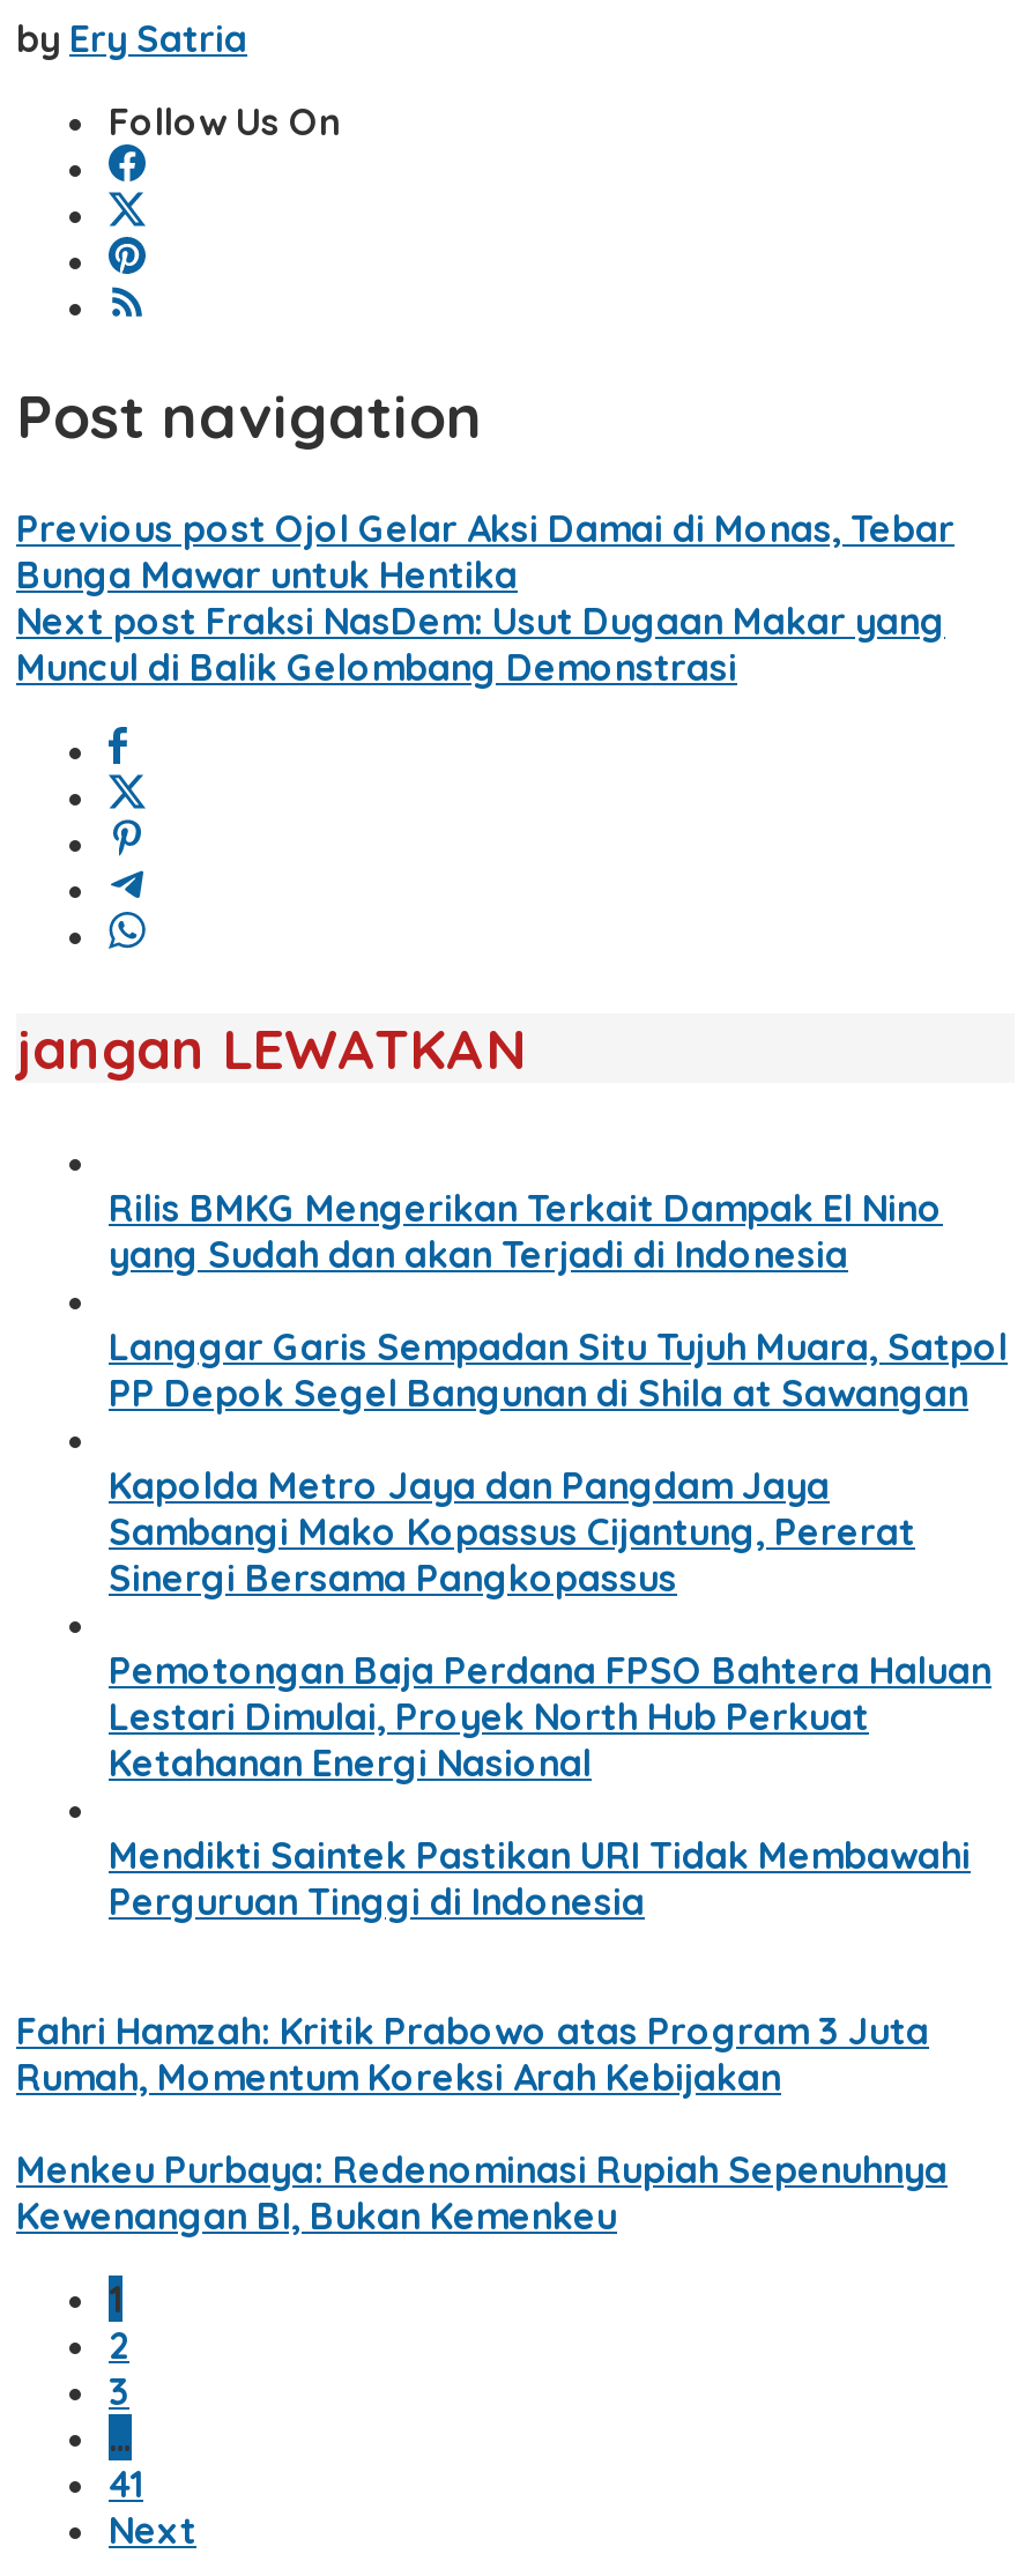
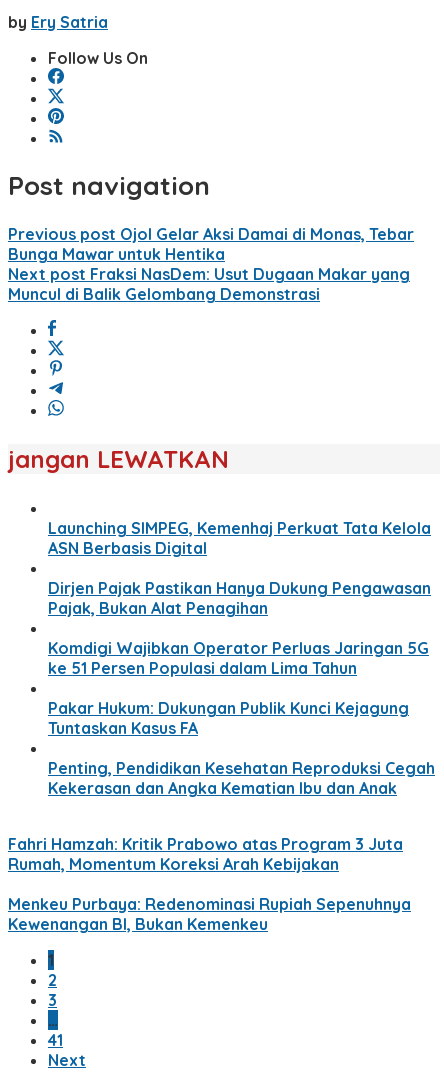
[109,1184,943,1277] Rilis BMKG Mengerikan Terkait Dampak El Nino | yang Sudah dan akan Terjadi di Indonesia -> [48,518,431,558] Launching SIMPEG, Kemenhaj Perkuat Tata Kelola | ASN Berbasis Digital
[109,1323,1008,1415] Langgar Garis Sempadan Situ Tujuh Muara, Satpol | PP Depok Segel Bangunan di Shila at Sawangan -> [48,578,431,618] Dirjen Pajak Pastikan Hanya Dukung Pengawasan | Pajak, Bukan Alat Penagihan
[109,1462,915,1600] Kapolda Metro Jaya dan Pangdam Jaya | Sambangi Mako Kopassus Cijantung, Pererat | Sinergi Bersama Pangkopassus -> [48,638,429,678] Komdigi Wajibkan Operator Perluas Jaringan 5G | ke 51 Persen Populasi dalam Lima Tahun
[109,1647,991,1785] Pemotongan Baja Perdana FPSO Bahtera Haluan | Lestari Dimulai, Proyek North Hub Perkuat | Ketahanan Energi Nasional -> [48,698,409,738] Pakar Hukum: Dukungan Publik Kunci Kejagung | Tuntaskan Kasus FA
[109,1832,971,1924] Mendikti Saintek Pastikan URI Tidak Membawahi | Perguruan Tinggi di Indonesia -> [48,758,435,798] Penting, Pendidikan Kesehatan Reproduksi Cegah | Kekerasan dan Angka Kematian Ibu dan Anak

